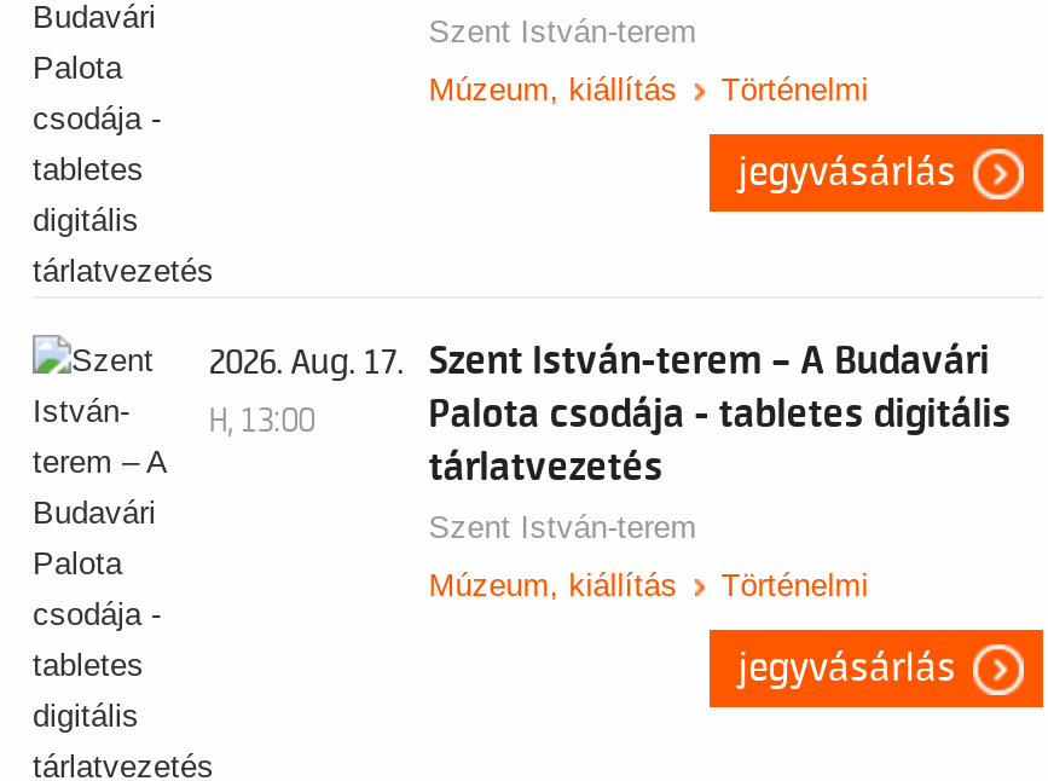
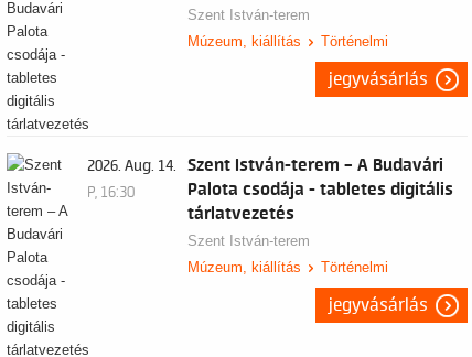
[208,340,989,383] 2026. Aug. 17. Szent István-terem – A Budavári -> [87,155,443,175] 2026. Aug. 14. Szent István-terem – A Budavári
[208,403,315,442] H, 13:00 -> [87,184,134,202] P, 16:30

